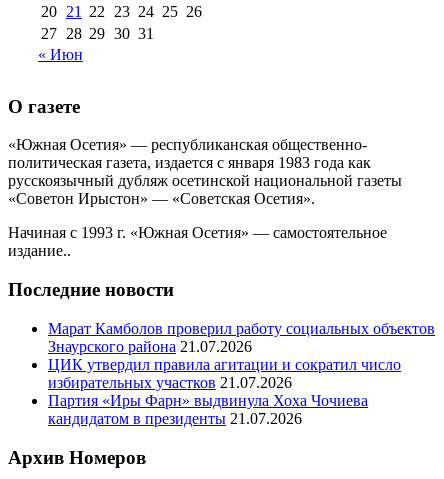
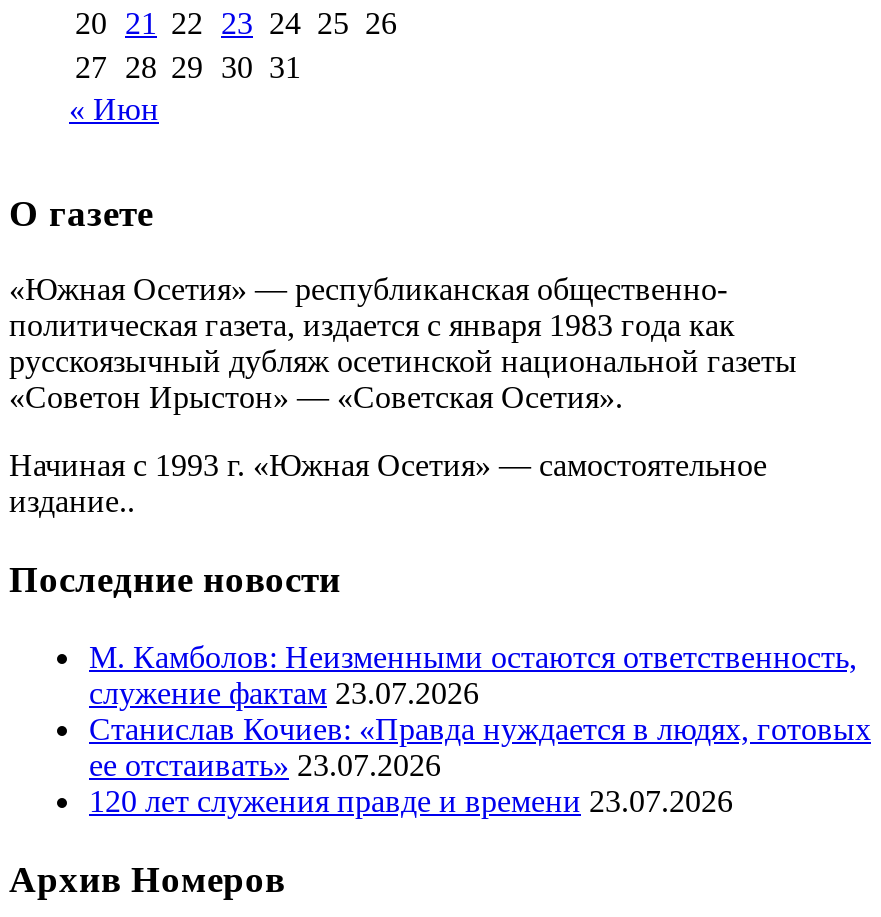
[48,320,435,427] Марат Камболов проверил работу социальных объектов | Знаурского района 21.07.2026 | ЦИК утвердил правила агитации и сократил число | избирательных участков 21.07.2026 | Партия «Иры Фарн» выдвинула Хоха Чочиева | кандидатом в президенты 21.07.2026 -> [89,640,871,818] М. Камболов: Неизменными остаются ответственность, | служение фактам 23.07.2026 | Станислав Кочиев: «Правда нуждается в людях, готовых | ее отстаивать» 23.07.2026 | 120 лет служения правде и времени 23.07.2026

